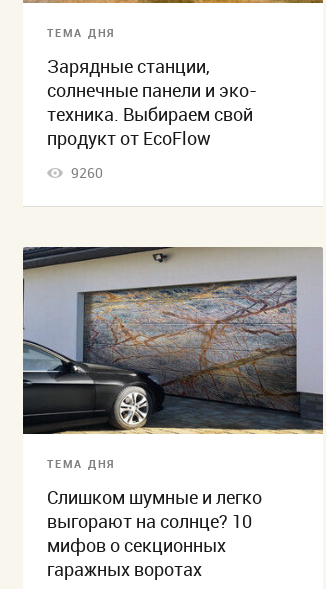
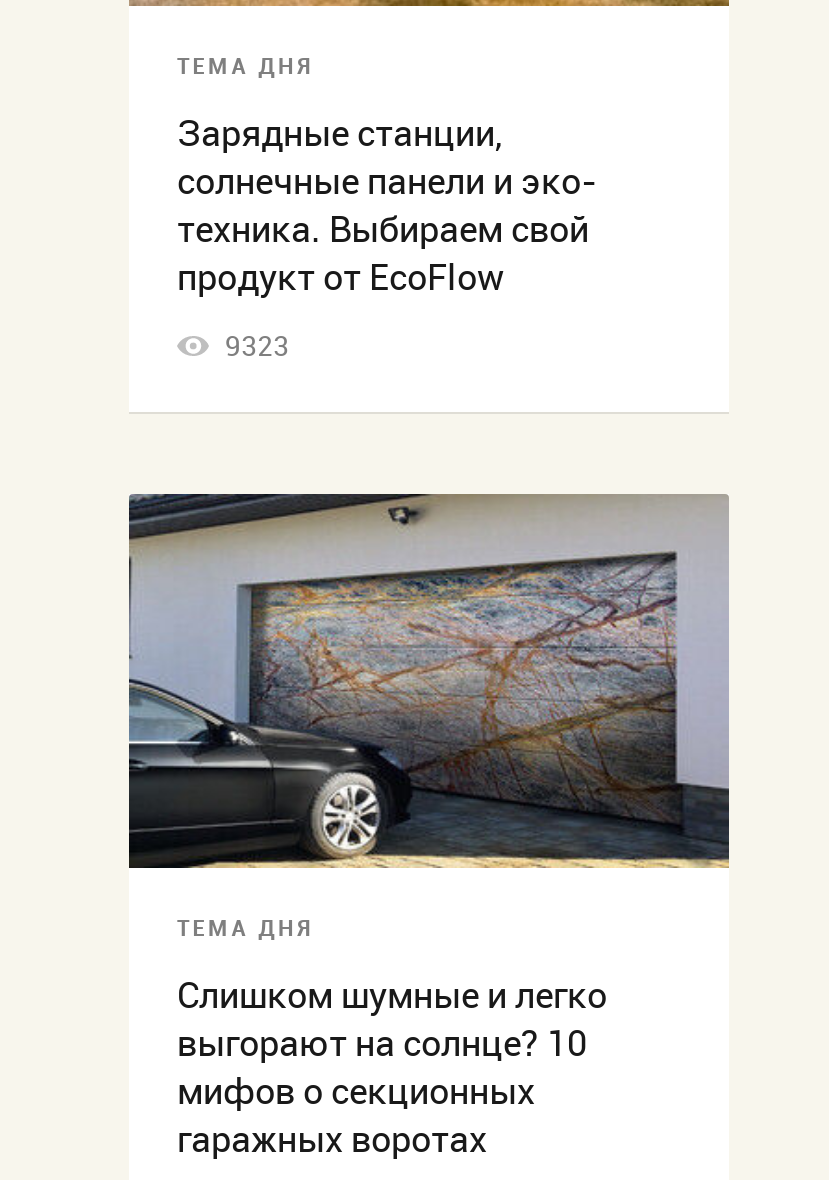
[71,165,103,181] 9260 -> [225,330,289,362] 9323

